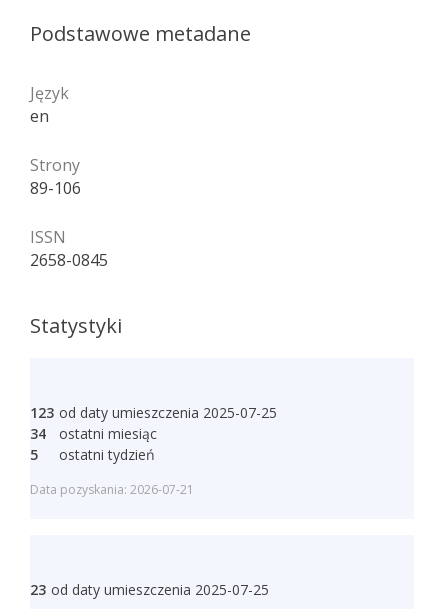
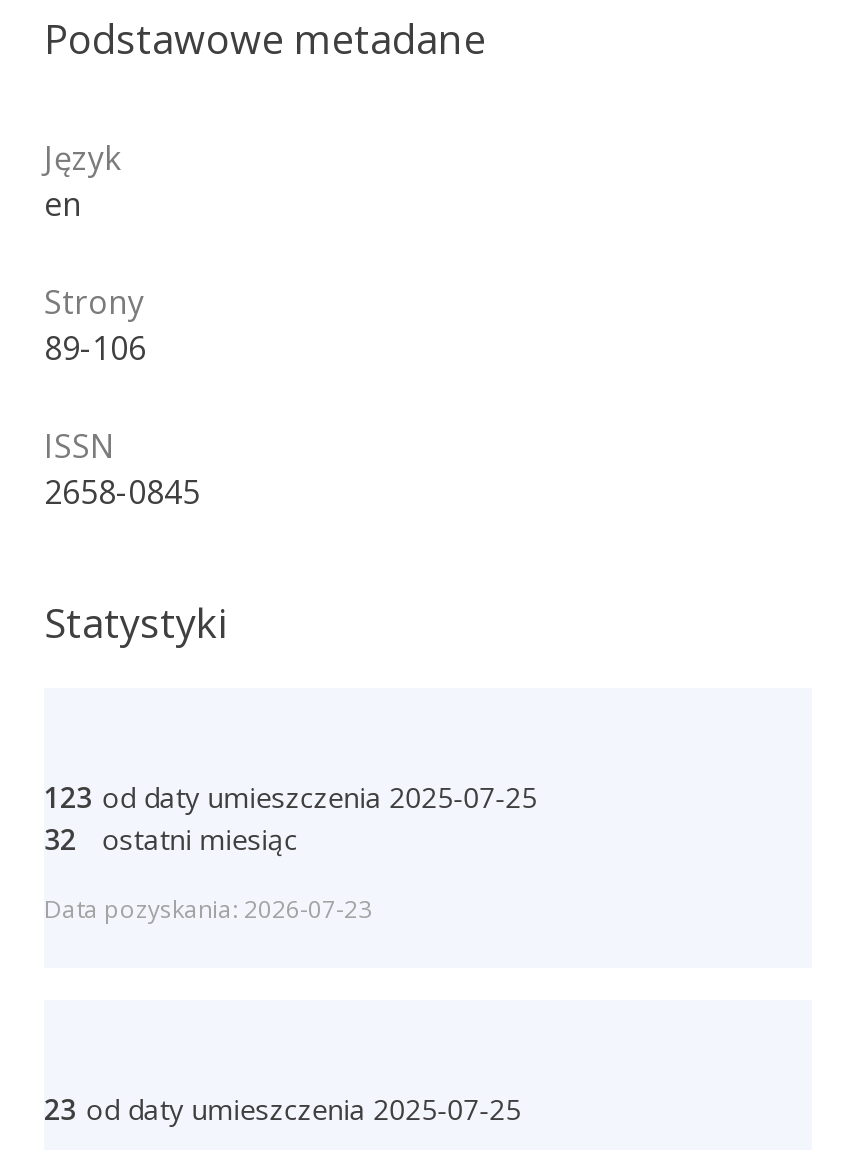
[30,424,157,443] 34 ostatni miesiąc -> [44,821,298,859] 32 ostatni miesiąc
[30,445,194,498] 5 | ostatni tydzień | Data pozyskania: 2026-07-21 -> [44,893,372,927] Data pozyskania: 2026-07-23

